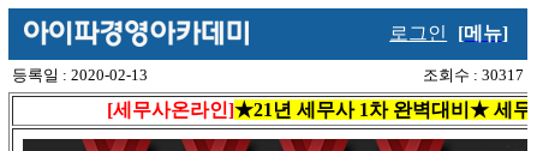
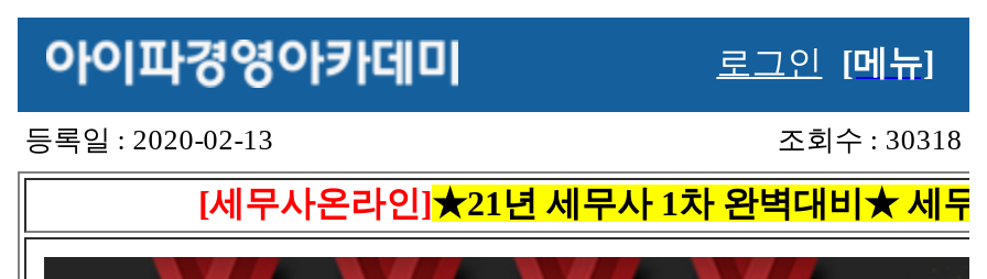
[423,67,524,84] 조회수 : 30317 -> [777,125,962,156] 조회수 : 30318

